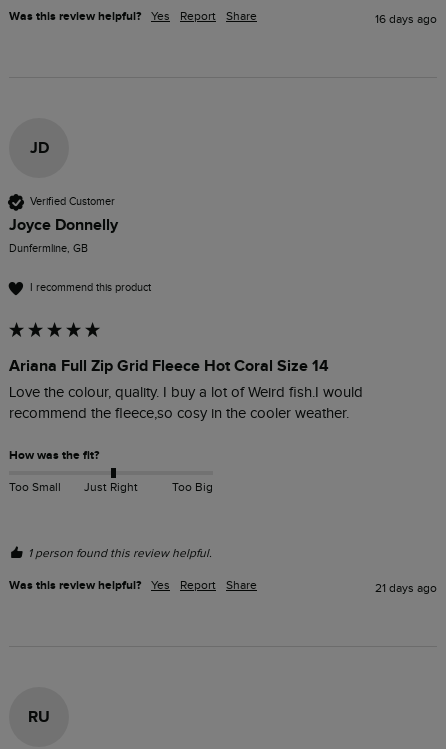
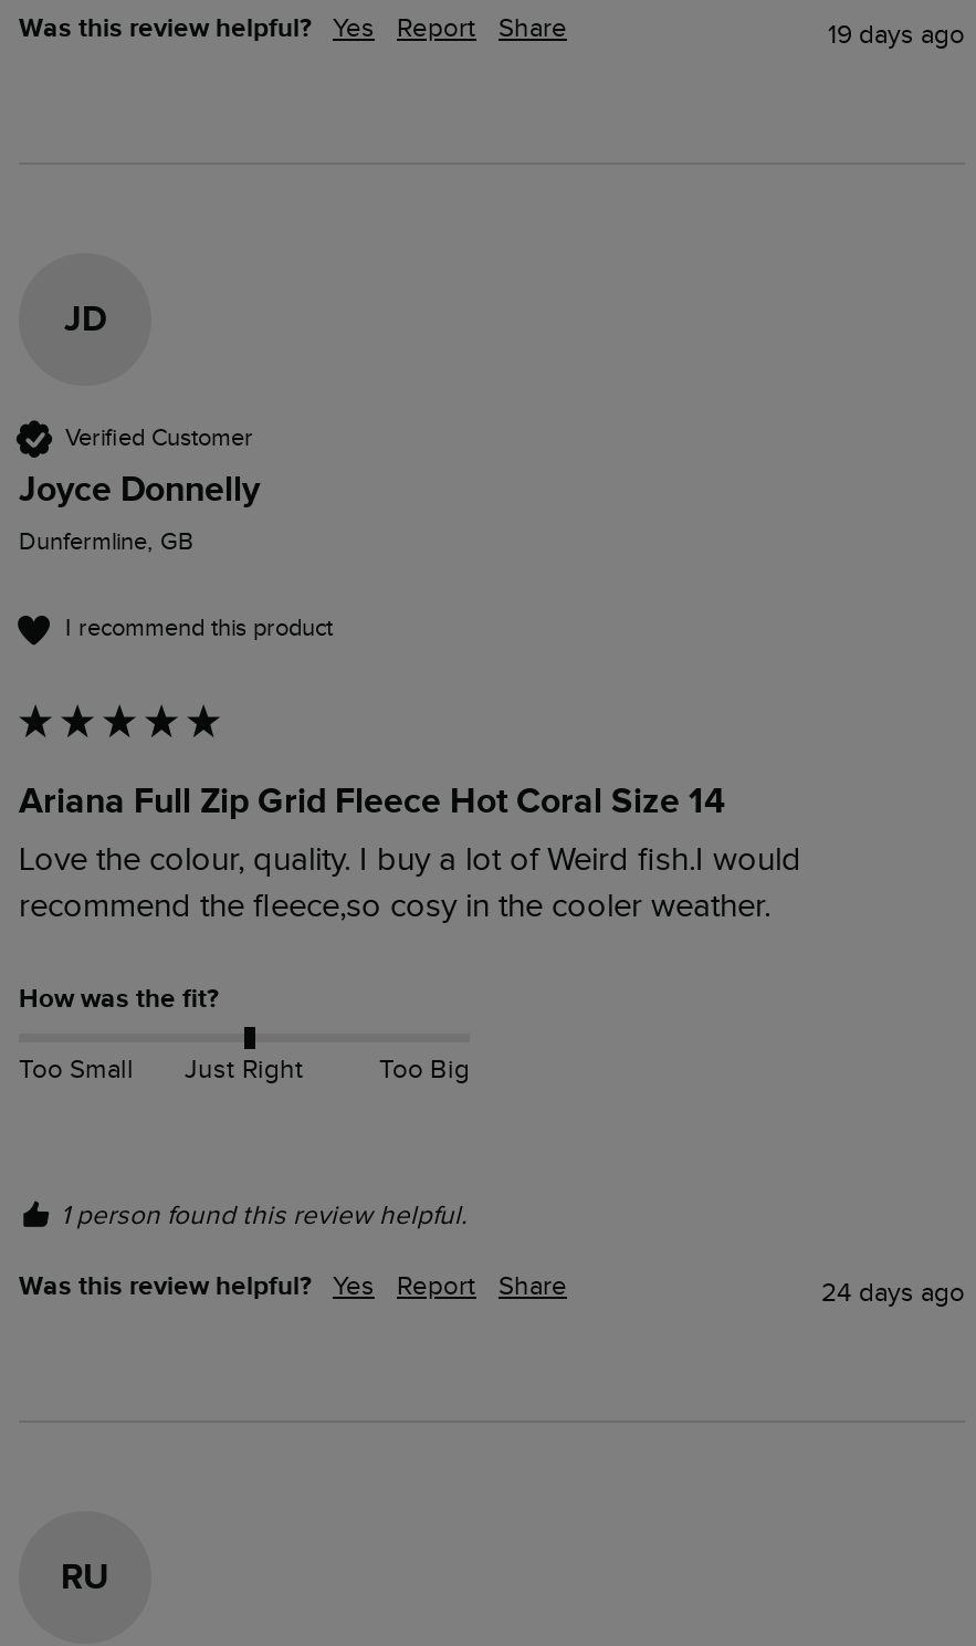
[375,12,437,26] 16 days ago -> [828,18,965,49] 19 days ago
[375,581,437,595] 21 days ago -> [821,1277,965,1308] 24 days ago

